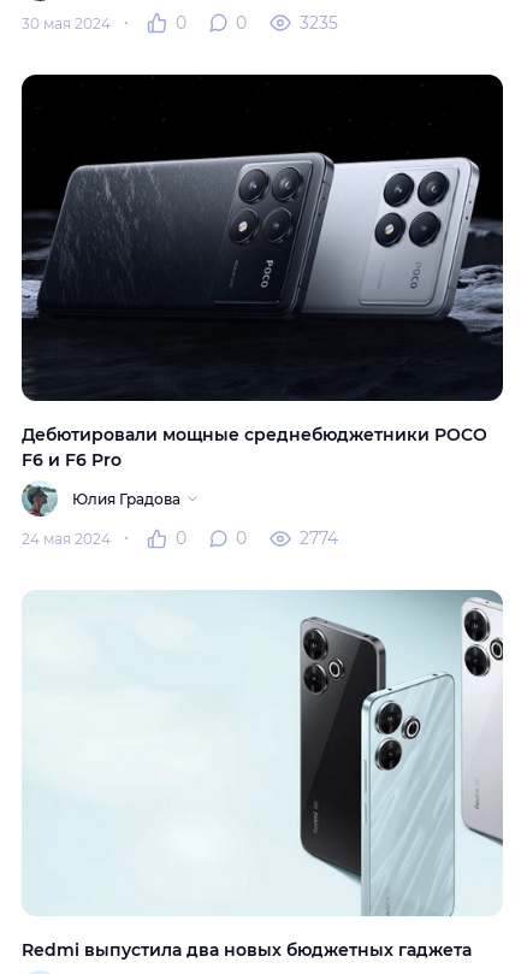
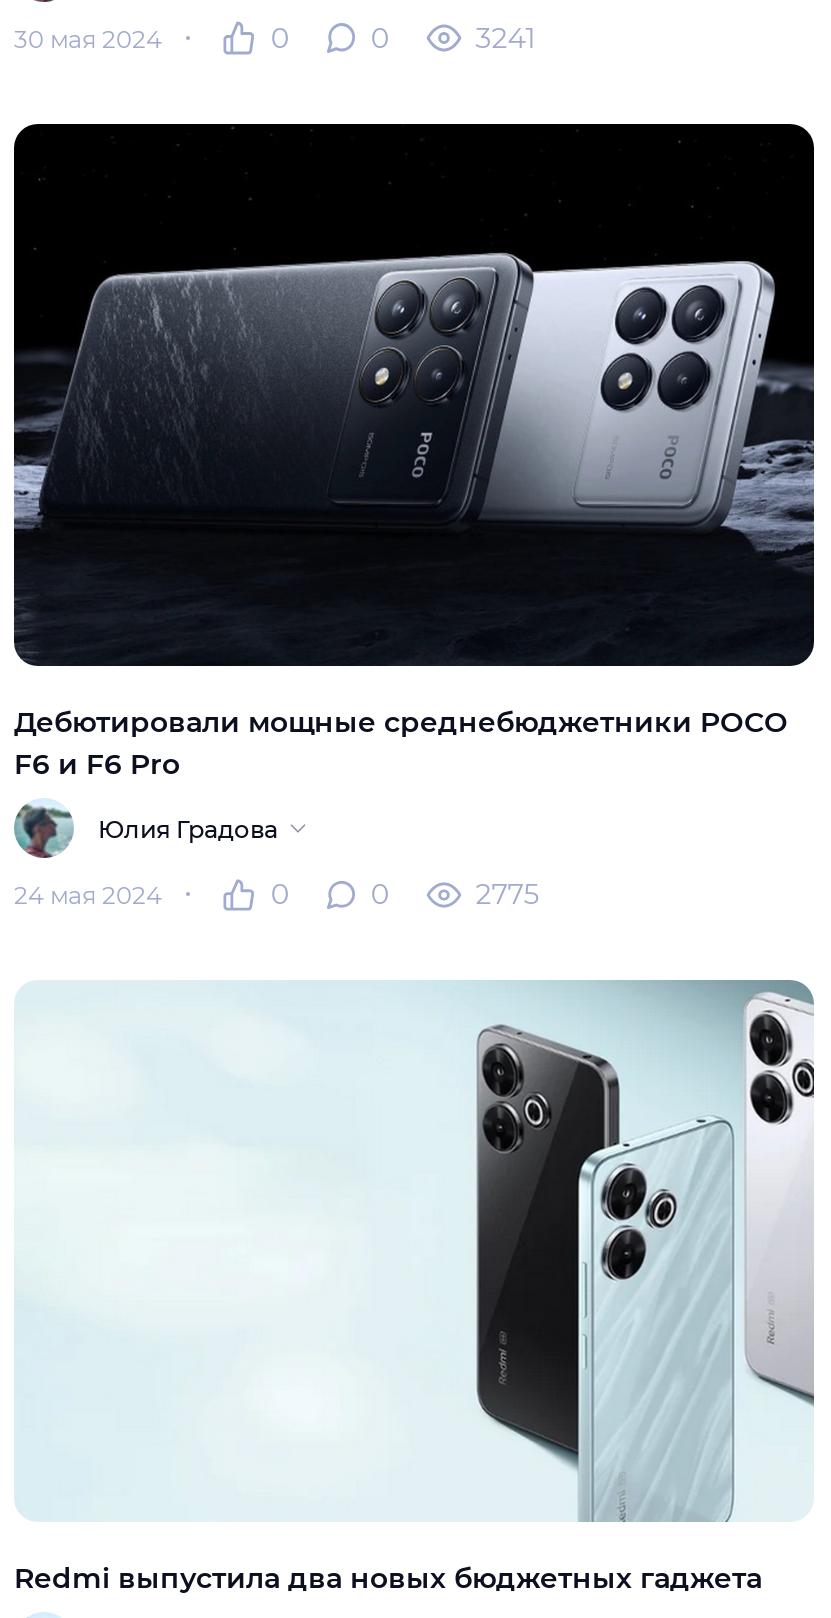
[299,12,338,34] 3235 -> [476,20,536,56] 3241
[299,528,338,549] 2774 -> [476,877,540,913] 2775

